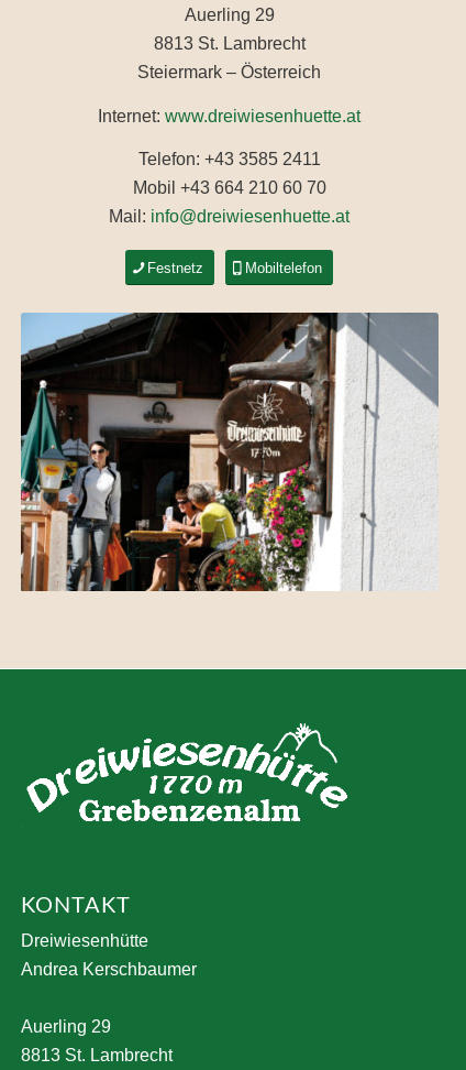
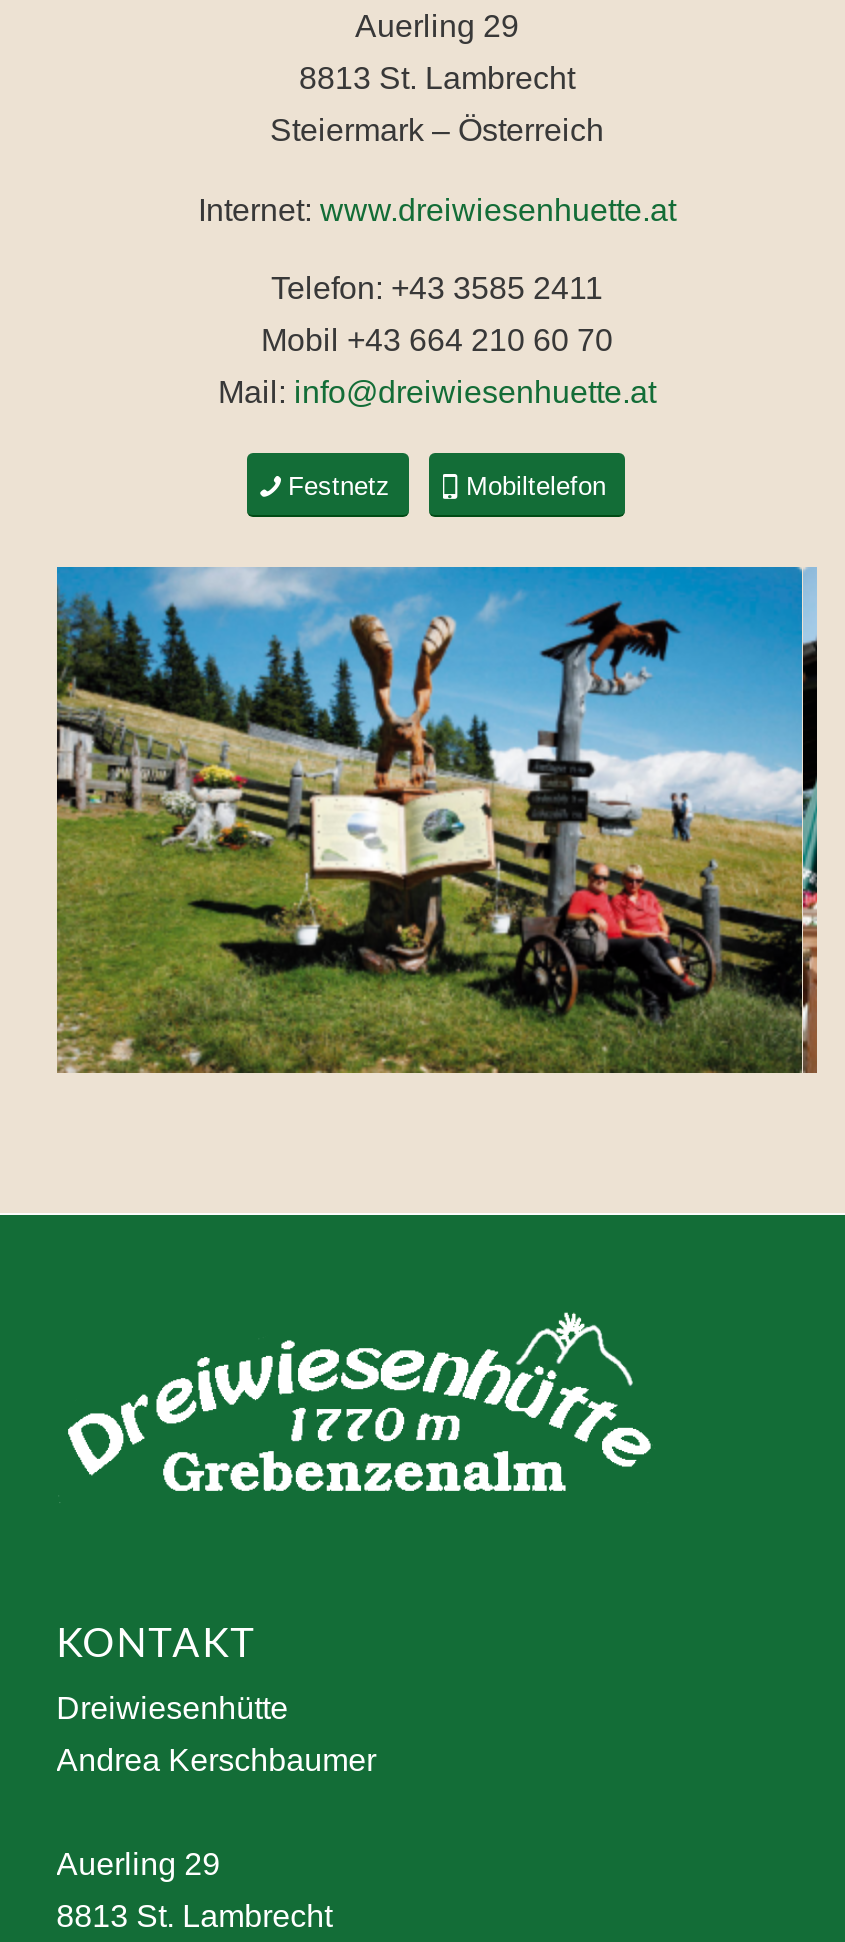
[20,312,439,592] [image] -> [55,565,819,1075] [image]

